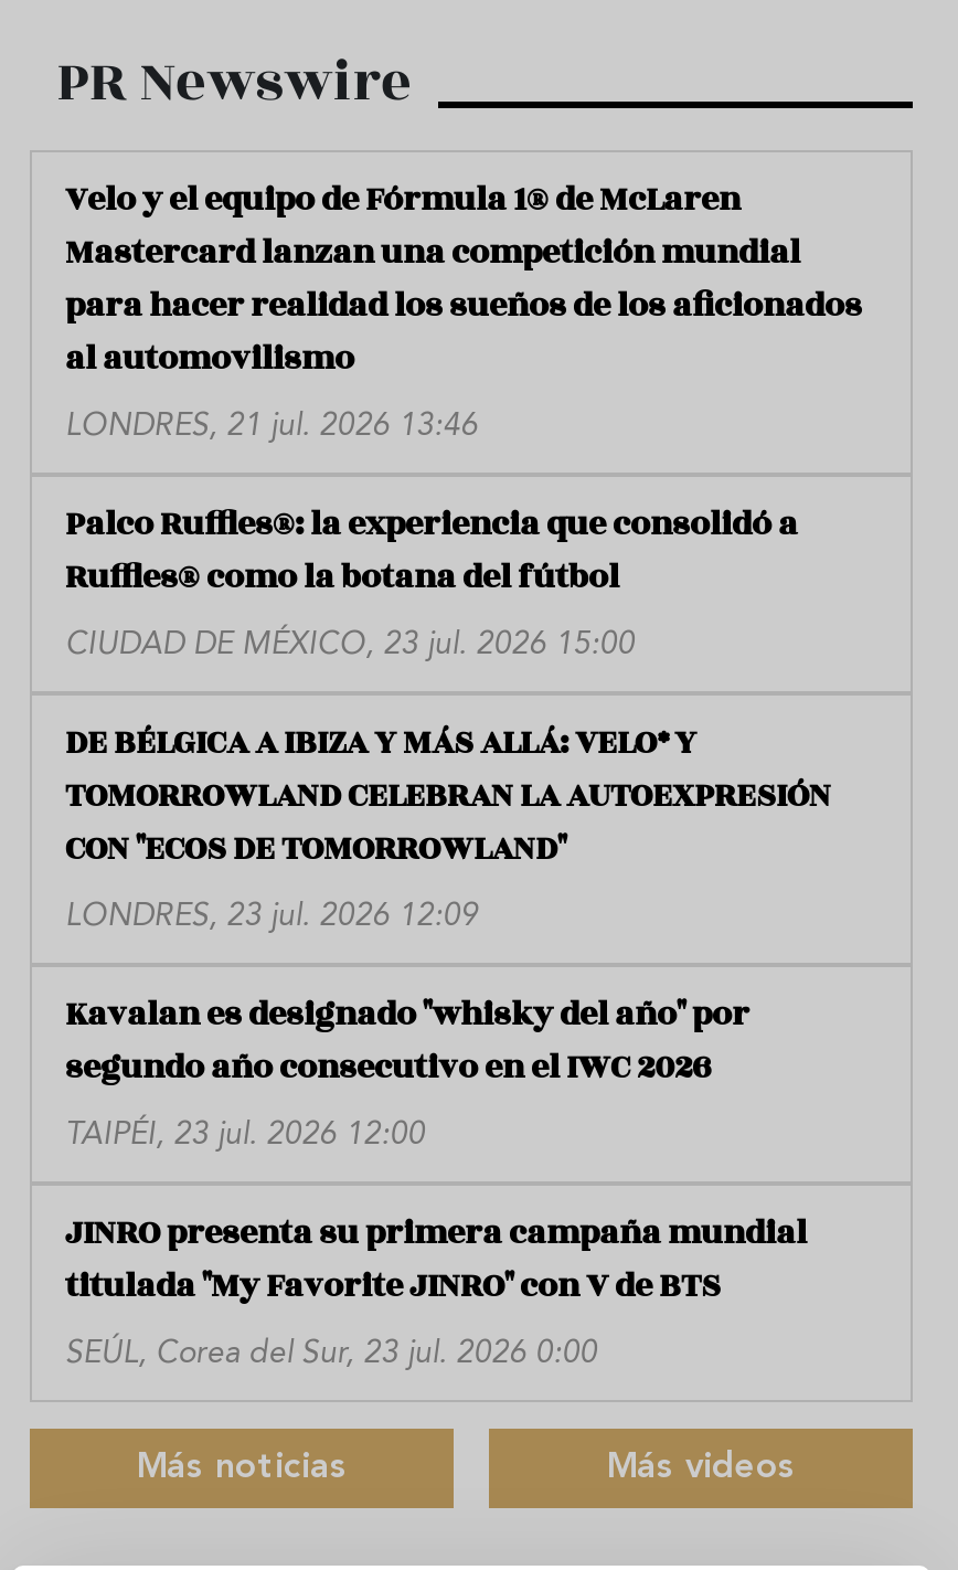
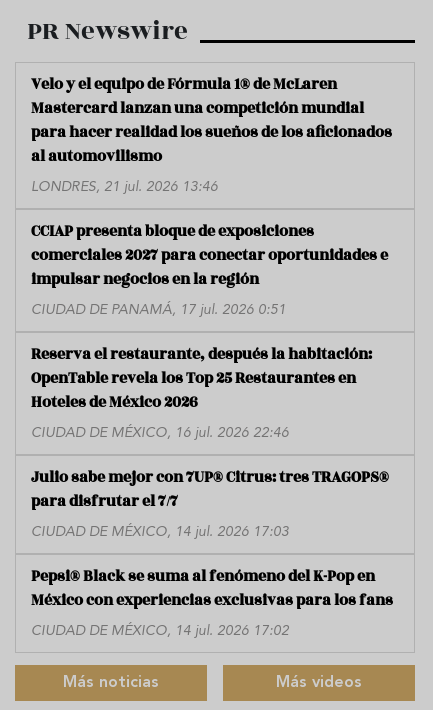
[65,500,798,604] Palco Ruffles®: la experiencia que consolidó a | Ruffles® como la botana del fútbol -> [31,220,388,291] CCIAP presenta bloque de exposiciones | comerciales 2027 para conectar oportunidades e | impulsar negocios en la región
[65,630,635,661] CIUDAD DE MÉXICO, 23 jul. 2026 15:00 -> [31,303,286,317] CIUDAD DE PANAMÁ, 17 jul. 2026 0:51
[65,719,831,876] DE BÉLGICA A IBIZA Y MÁS ALLÁ: VELO* Y | TOMORROWLAND CELEBRAN LA AUTOEXPRESIÓN | CON "ECOS DE TOMORROWLAND" -> [31,343,372,414] Reserva el restaurante, después la habitación: | OpenTable revela los Top 25 Restaurantes en | Hoteles de México 2026
[65,902,478,933] LONDRES, 23 jul. 2026 12:09 -> [31,426,289,440] CIUDAD DE MÉXICO, 16 jul. 2026 22:46
[65,990,749,1094] Kavalan es designado "whisky del año" por | segundo año consecutivo en el IWC 2026 -> [31,466,389,513] Julio sabe mejor con 7UP® Citrus: tres TRAGOPS® | para disfrutar el 7/7
[65,1121,425,1152] TAIPÉI, 23 jul. 2026 12:00 -> [31,525,289,539] CIUDAD DE MÉXICO, 14 jul. 2026 17:03
[65,1209,807,1313] JINRO presenta su primera campaña mundial | titulada "My Favorite JINRO" con V de BTS -> [31,565,393,612] Pepsi® Black se suma al fenómeno del K-Pop en | México con experiencias exclusivas para los fans
[65,1339,597,1370] SEÚL, Corea del Sur, 23 jul. 2026 0:00 -> [31,624,289,638] CIUDAD DE MÉXICO, 14 jul. 2026 17:02

